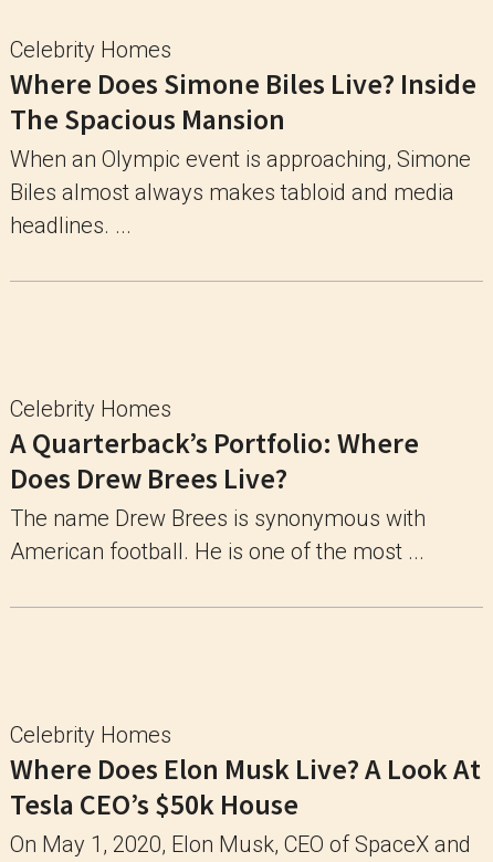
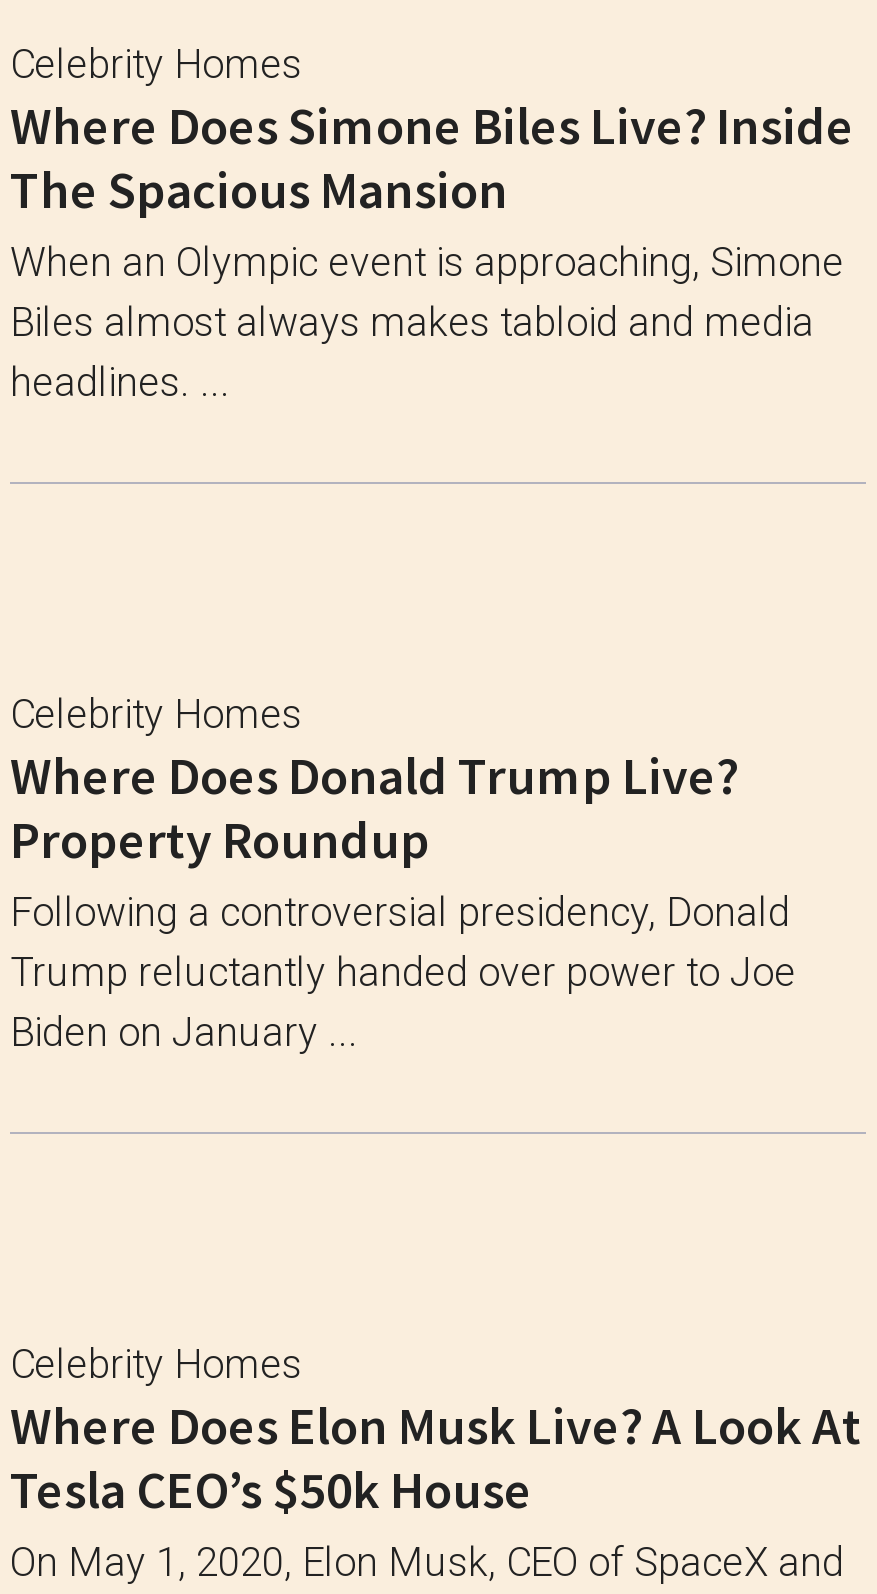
[10,424,426,565] A Quarterback’s Portfolio: Where | Does Drew Brees Live? | The name Drew Brees is synonymous with | American football. He is one of the most ... -> [10,742,796,1056] Where Does Donald Trump Live? | Property Roundup | Following a controversial presidency, Donald | Trump reluctantly handed over power to Joe | Biden on January ...

